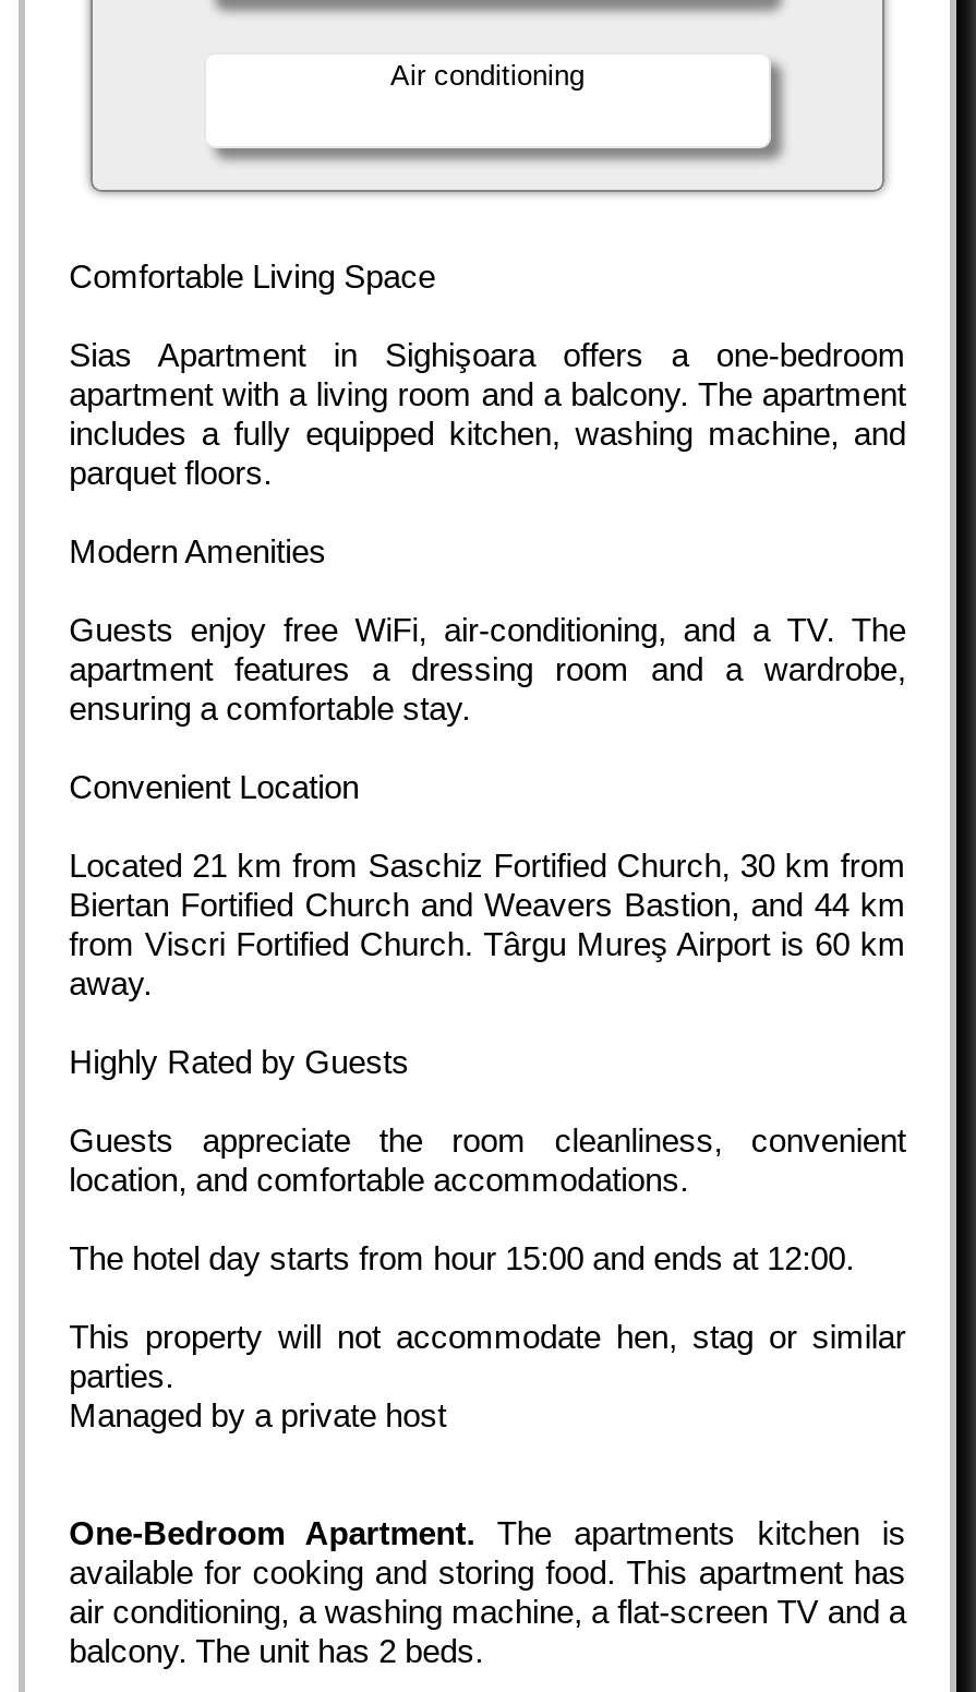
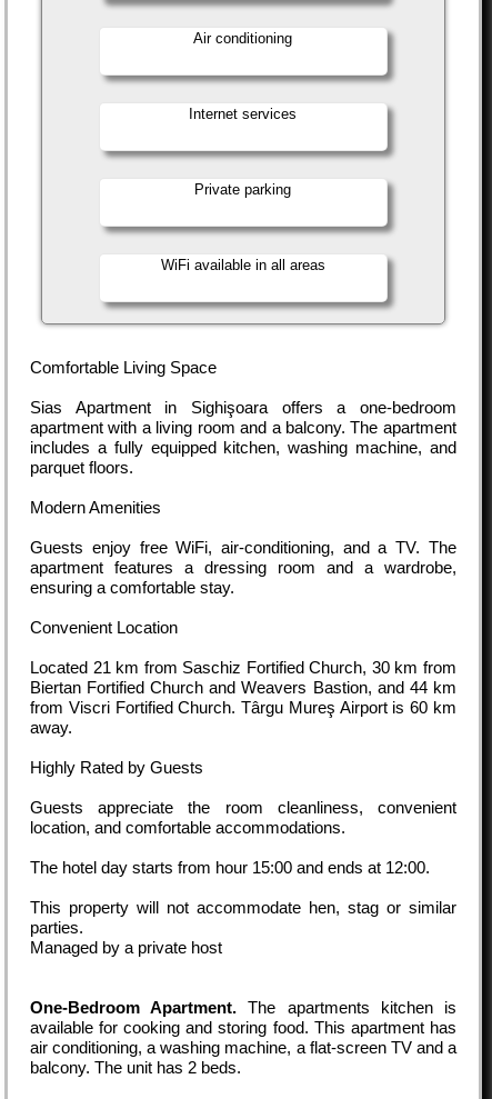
none -> [161,257,325,273] WiFi available in all areas
none -> [189,106,297,122] Internet services
none -> [195,181,292,198] Private parking

